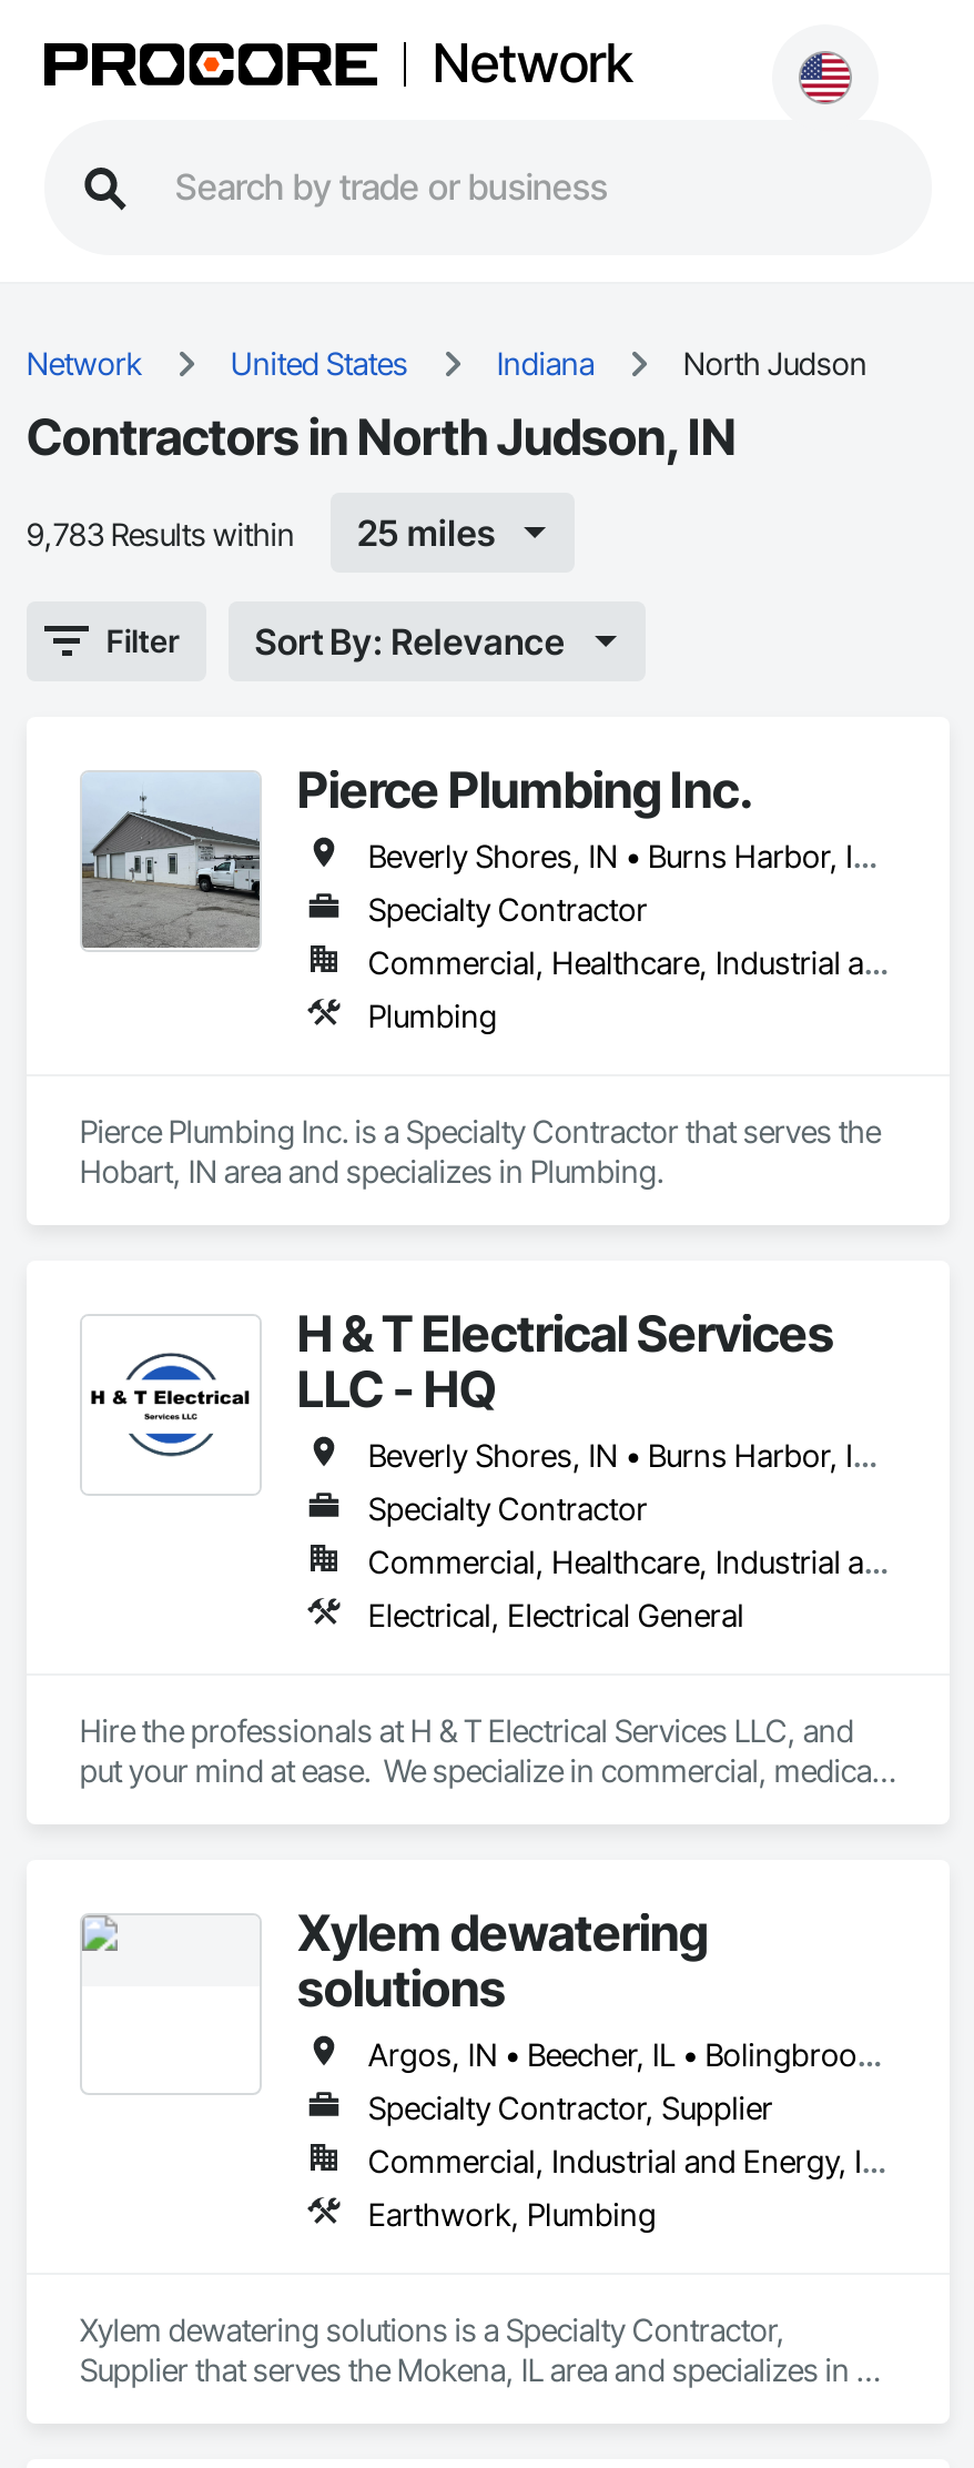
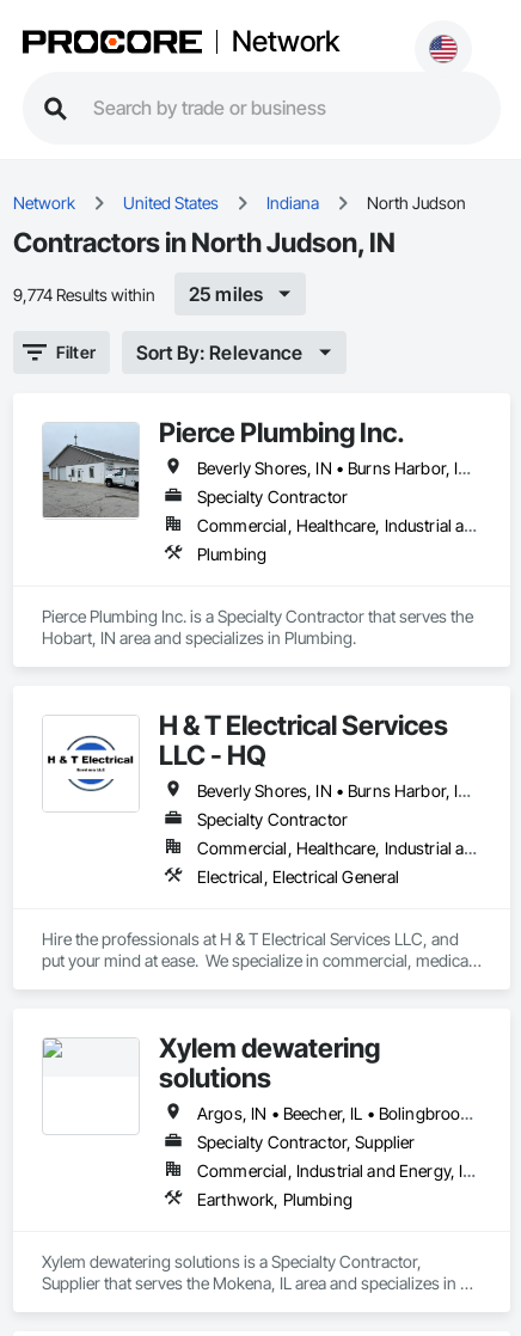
[27,514,295,552] 9,783 Results within -> [13,284,155,304] 9,774 Results within

